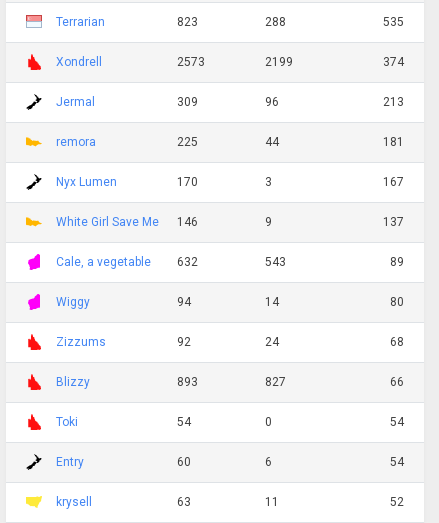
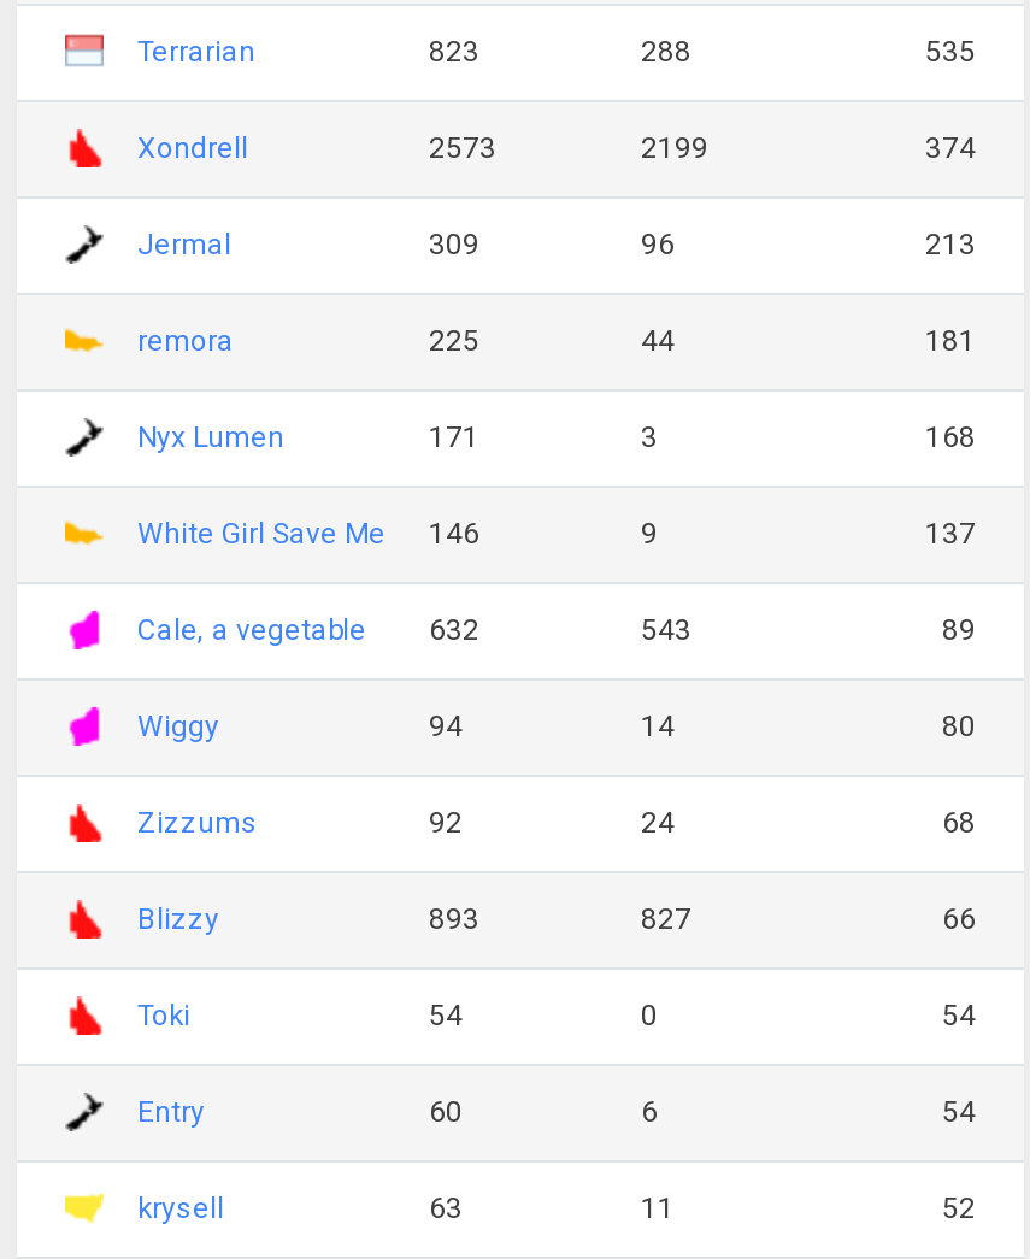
[177,174,198,188] 170 -> [429,419,479,453] 171
[383,174,404,188] 167 -> [925,419,976,453] 168

